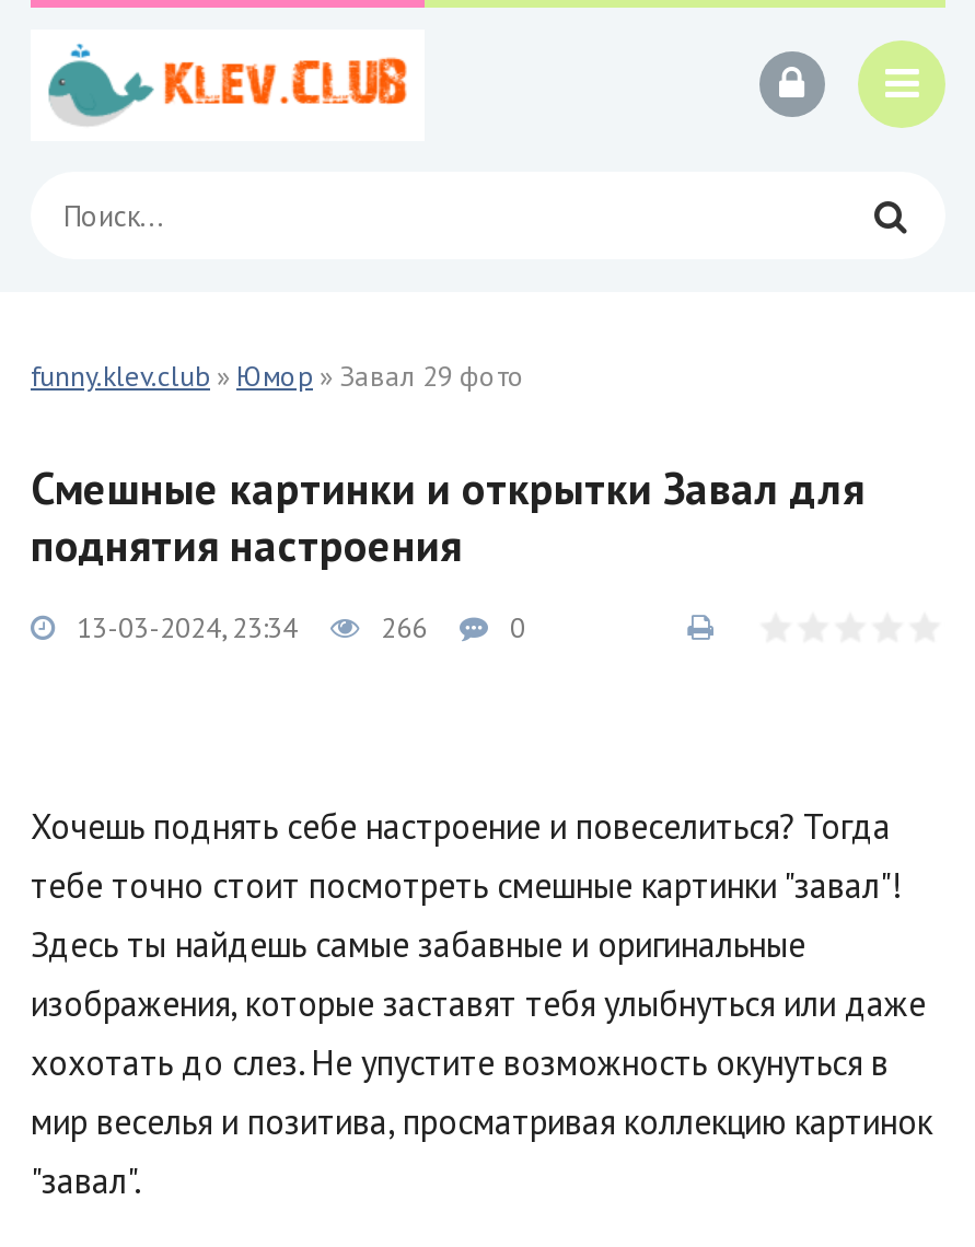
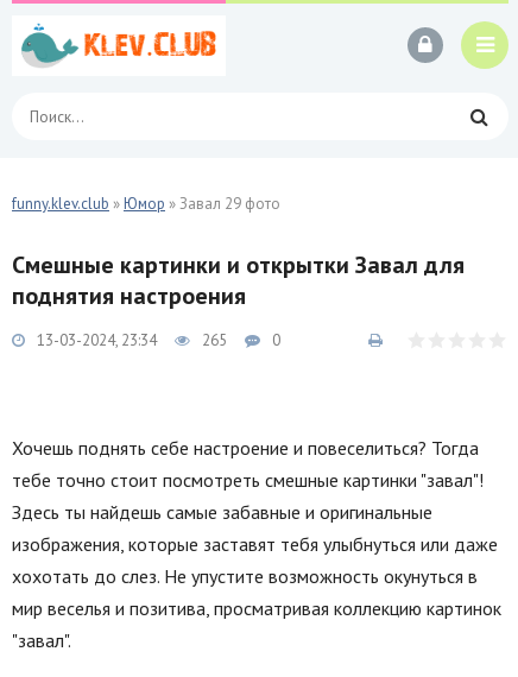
[381,609,427,646] 266 -> [202,330,227,350] 265

